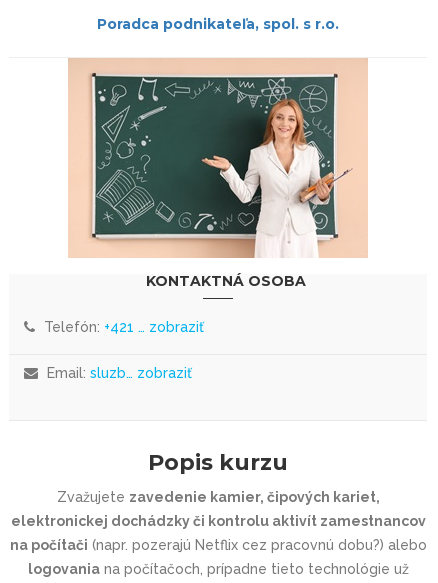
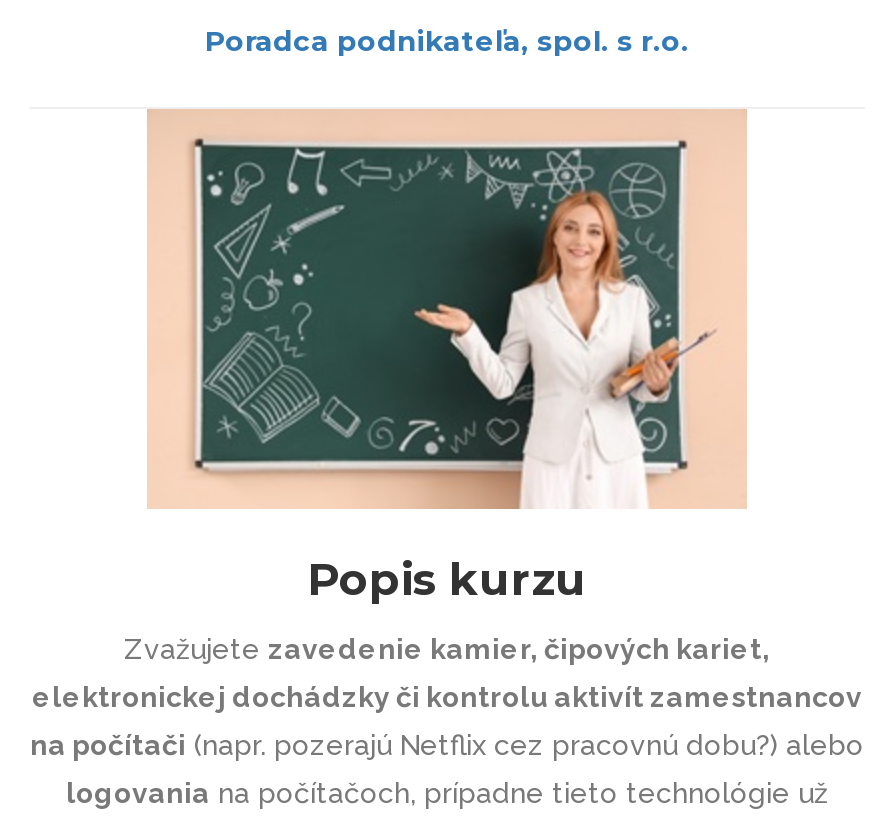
[40,272,305,381] KONTAKTNÁ OSOBA | Telefón: +421 … zobraziť | Email: sluzb… zobraziť -> none

